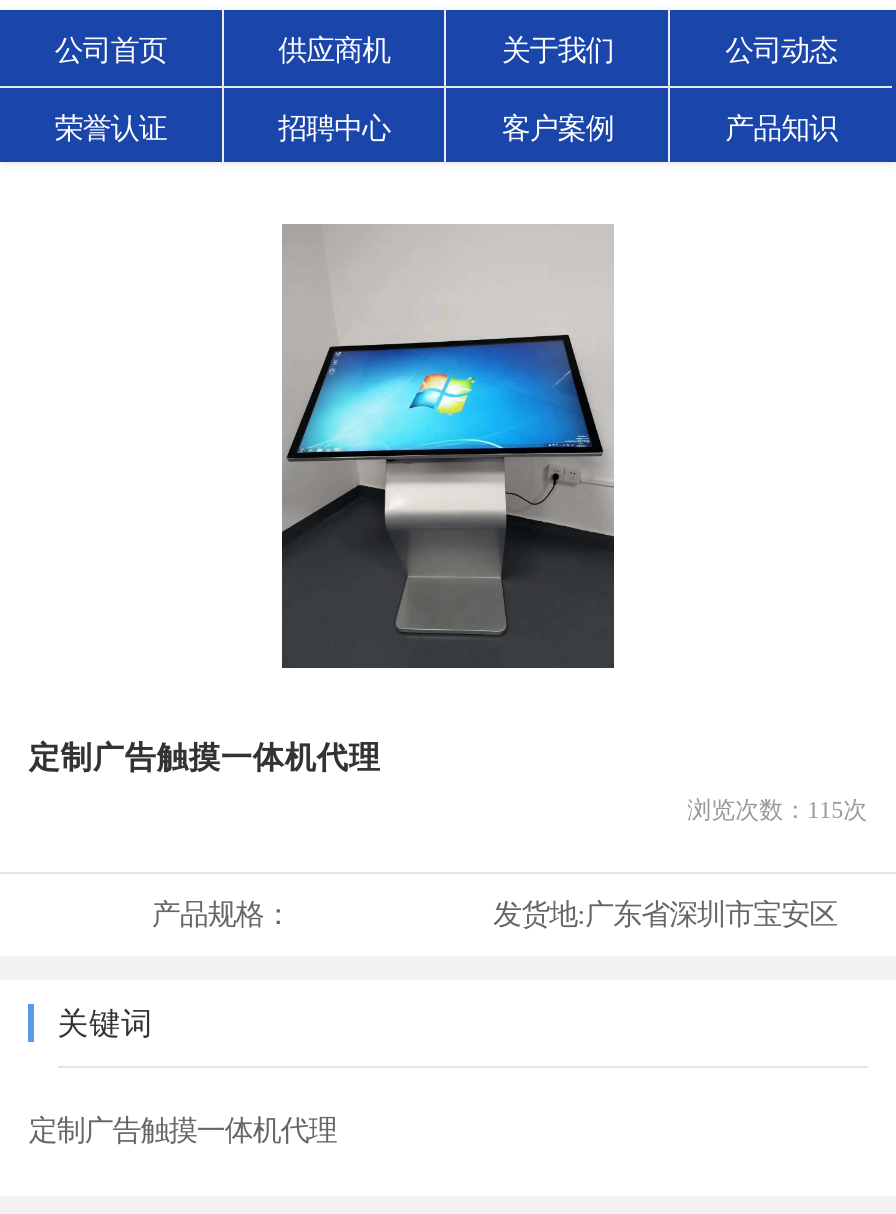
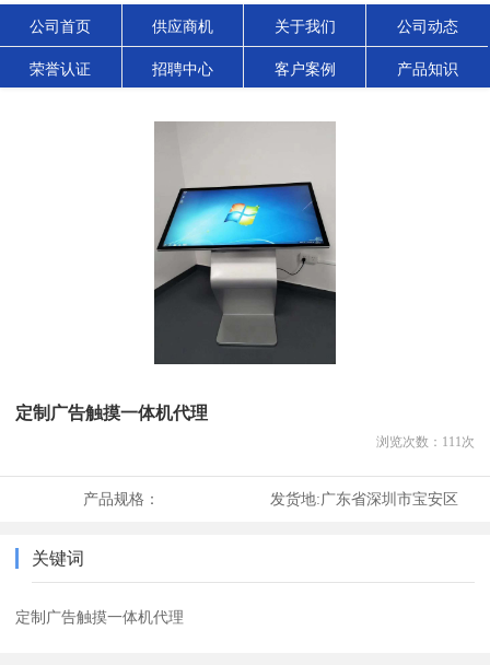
[687,796,867,824] 浏览次数：115次 -> [376,434,474,450] 浏览次数：111次

